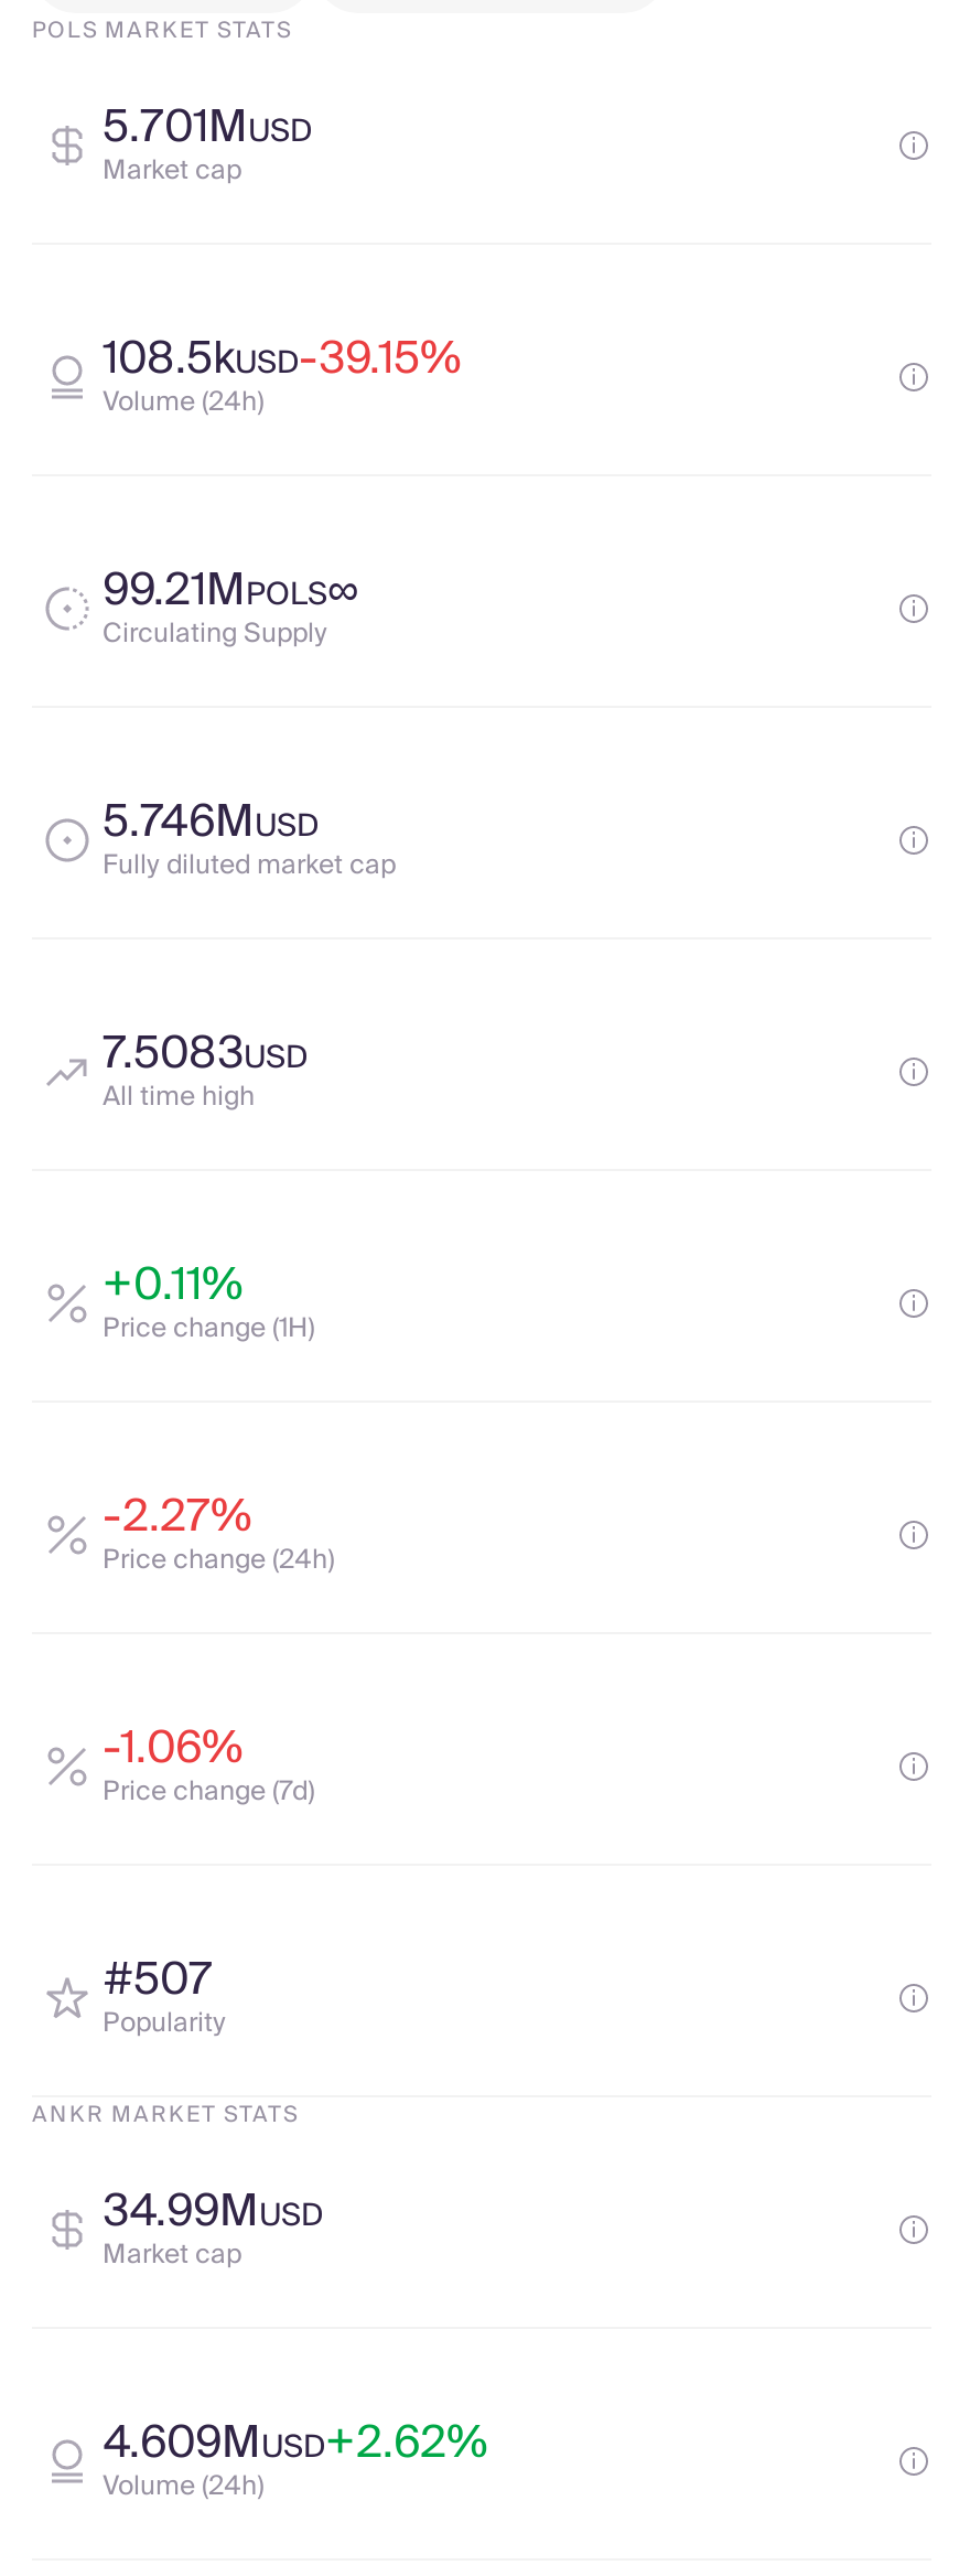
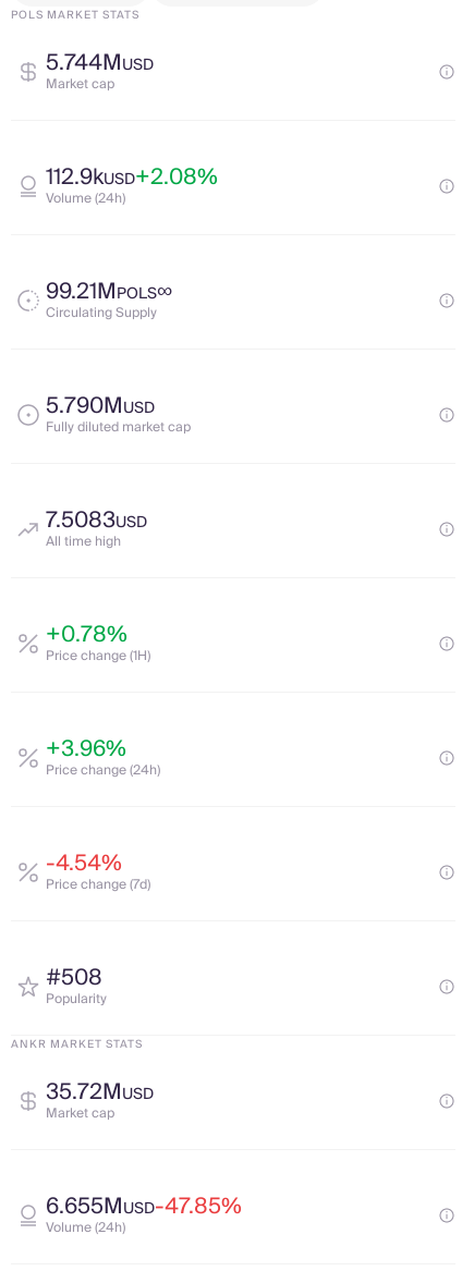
[103,90,312,165] 5.701MUSD -> [46,45,154,82] 5.744MUSD
[103,322,462,397] 108.5kUSD-39.15% -> [46,159,218,196] 112.9kUSD+2.08%
[103,785,319,860] 5.746MUSD -> [46,388,155,425] 5.790MUSD
[103,1248,244,1323] +0.11% -> [46,616,127,653] +0.78%
[103,1480,252,1555] -2.27% -> [46,731,126,768] +3.96%
[103,1711,244,1786] -1.06% -> [46,845,122,882] -4.54%
[103,1943,213,2018] #507 -> [46,960,102,997] #508
[103,2175,323,2250] 34.99MUSD -> [46,1074,154,1111] 35.72MUSD
[103,2406,488,2481] 4.609MUSD+2.62% -> [46,1188,242,1225] 6.655MUSD-47.85%

